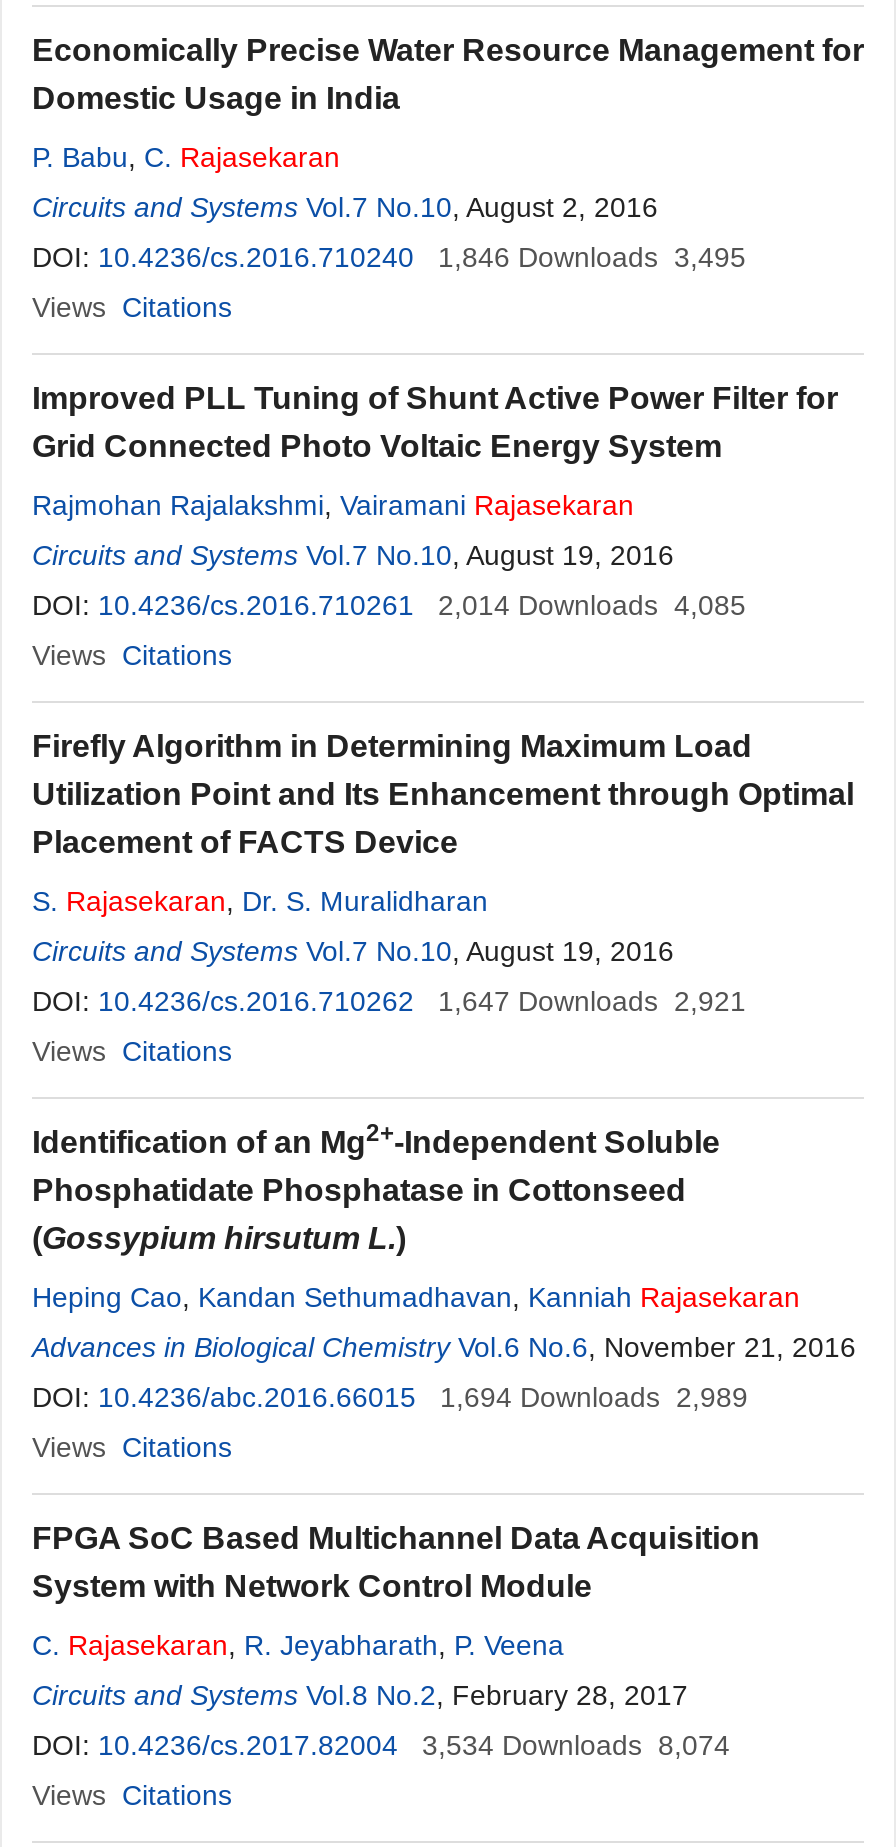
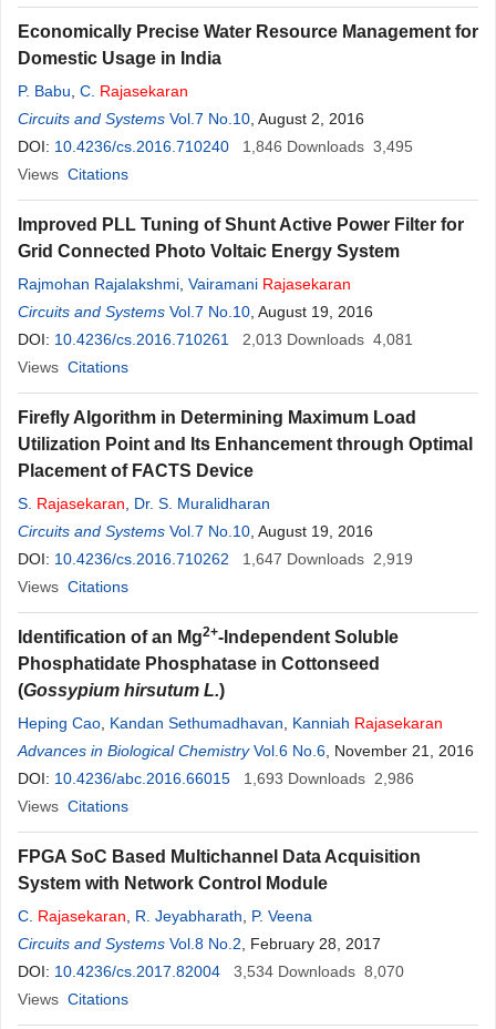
[32,589,746,621] DOI: 10.4236/cs.2016.710261 2,014 Downloads 4,085 -> [18,330,413,348] DOI: 10.4236/cs.2016.710261 2,013 Downloads 4,081
[32,985,746,1017] DOI: 10.4236/cs.2016.710262 1,647 Downloads 2,921 -> [18,550,413,568] DOI: 10.4236/cs.2016.710262 1,647 Downloads 2,919
[32,1381,748,1413] DOI: 10.4236/abc.2016.66015 1,694 Downloads 2,989 -> [18,770,414,787] DOI: 10.4236/abc.2016.66015 1,693 Downloads 2,986
[32,1729,730,1761] DOI: 10.4236/cs.2017.82004 3,534 Downloads 8,074 -> [18,962,404,980] DOI: 10.4236/cs.2017.82004 3,534 Downloads 8,070

